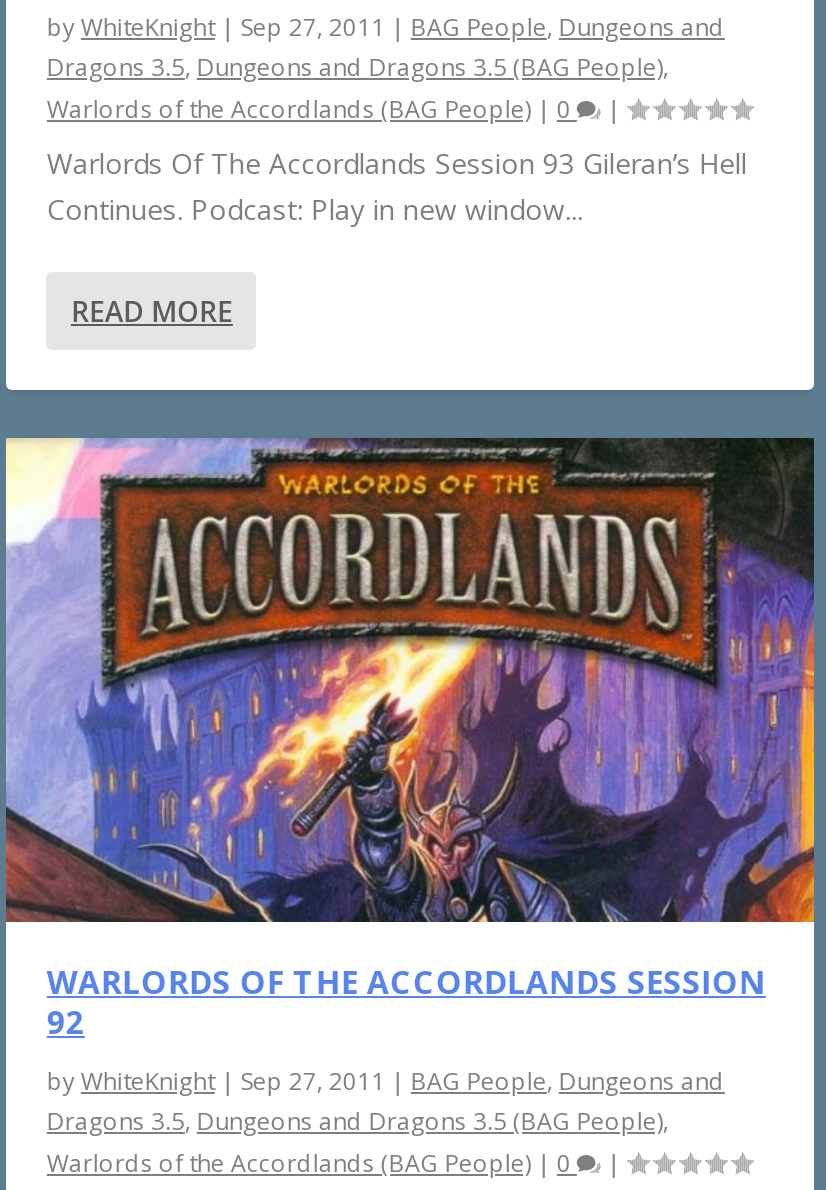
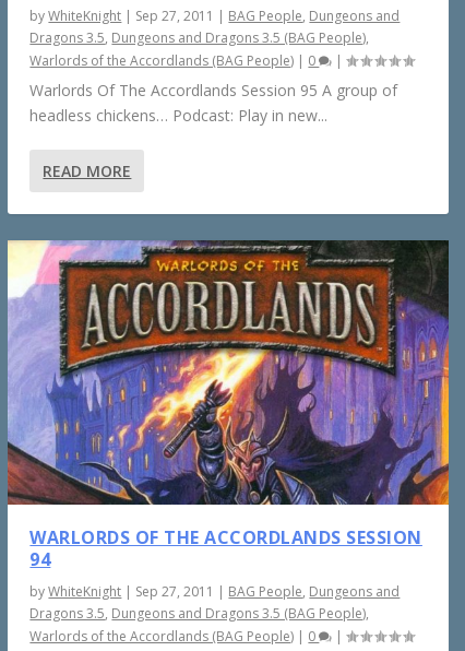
[47,144,747,228] Warlords Of The Accordlands Session 93 Gileran’s Hell | Continues. Podcast: Play in new window... -> [30,80,398,126] Warlords Of The Accordlands Session 95 A group of | headless chickens… Podcast: Play in new...
[47,1000,85,1044] 92 -> [30,547,51,571] 94

